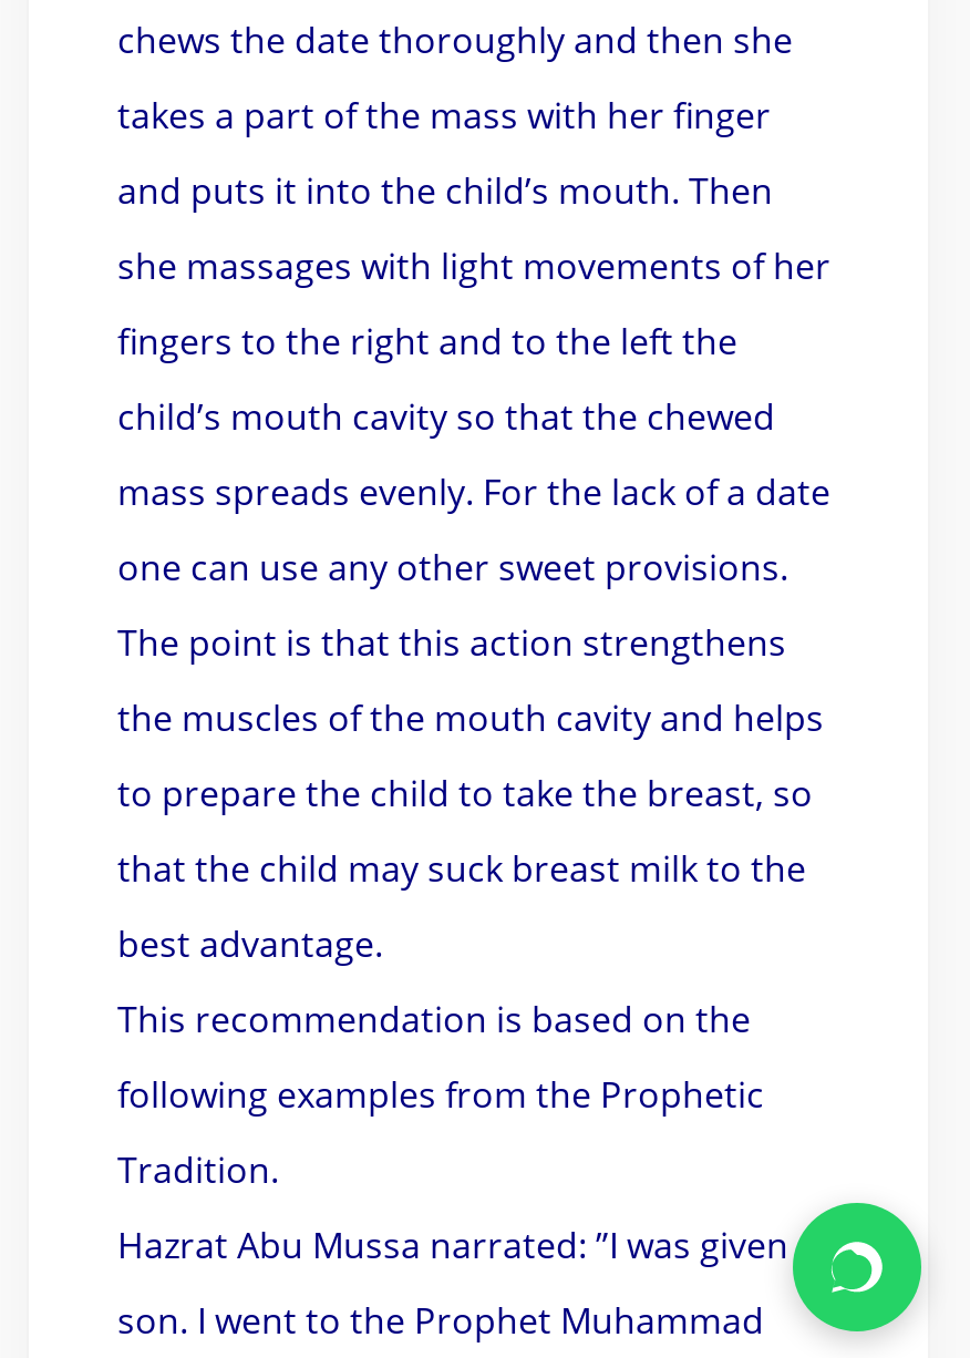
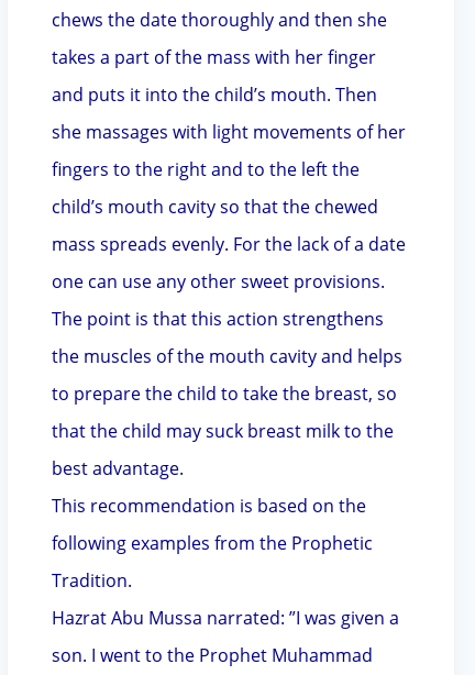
[788,1198,926,1342] [image] -> none

